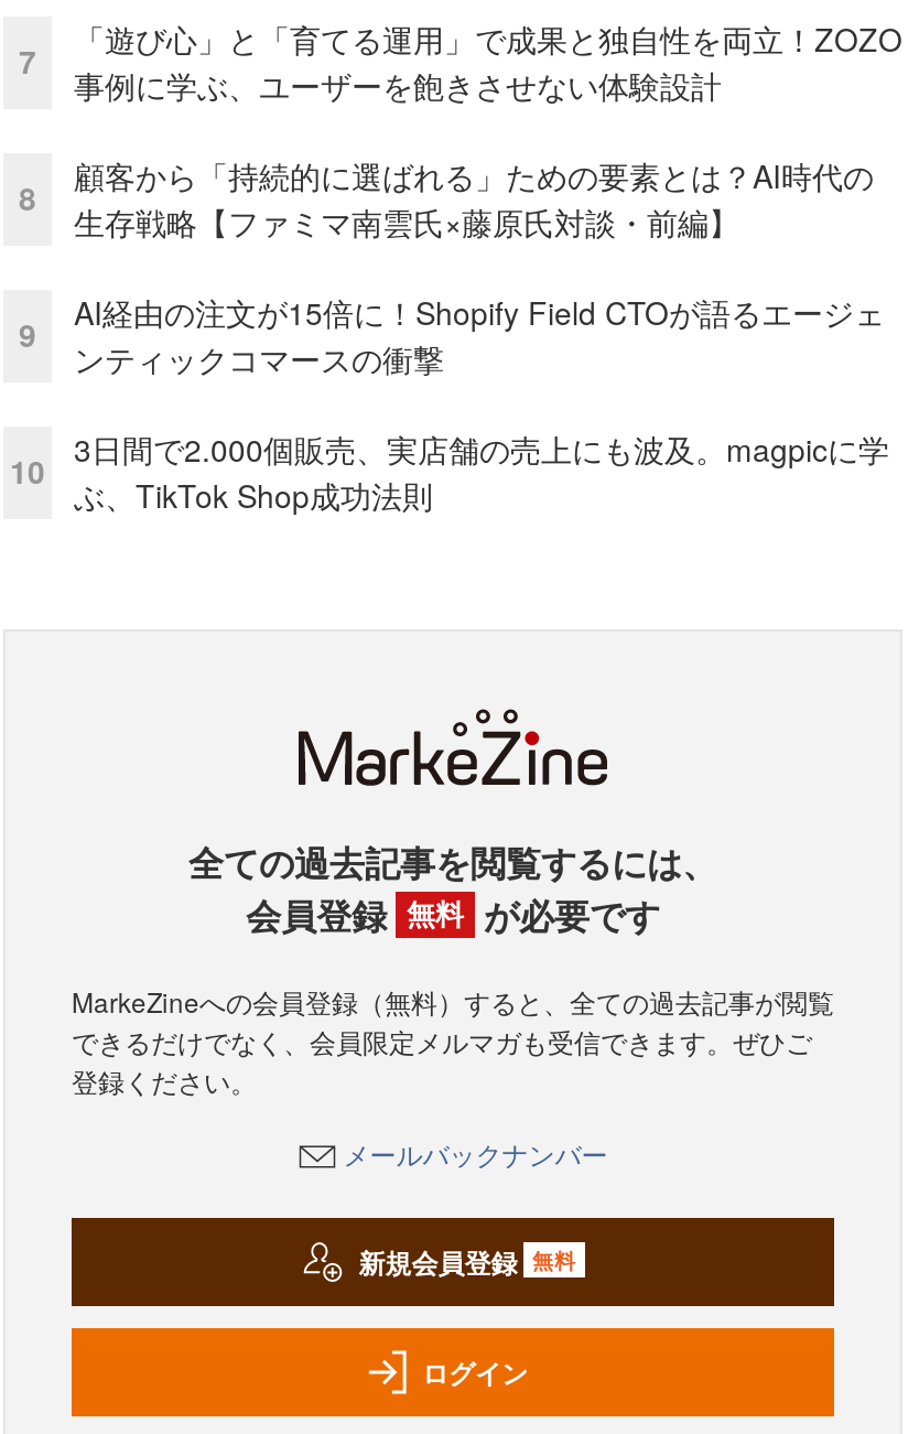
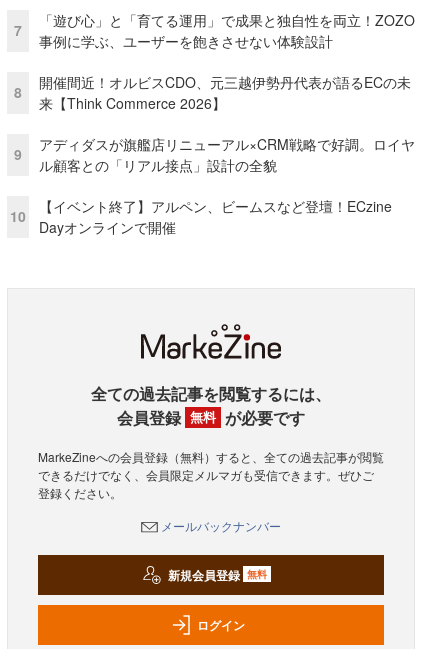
[74,153,874,243] 顧客から「持続的に選ばれる」ための要素とは？AI時代の | 生存戦略【ファミマ南雲氏×藤原氏対談・前編】 -> [39,72,411,113] 開催間近！オルビスCDO、元三越伊勢丹代表が語るECの未 | 来【Think Commerce 2026】
[74,289,885,380] AI経由の注文が15倍に！Shopify Field CTOが語るエージェ | ンティックコマースの衝撃 -> [39,134,415,175] アディダスが旗艦店リニューアル×CRM戦略で好調。ロイヤ | ル顧客との「リアル接点」設計の全貌
[74,426,889,517] 3日間で2.000個販売、実店舗の売上にも波及。magpicに学 | ぶ、TikTok Shop成功法則 -> [39,196,392,237] 【イベント終了】アルペン、ビームスなど登壇！ECzine | Dayオンラインで開催

